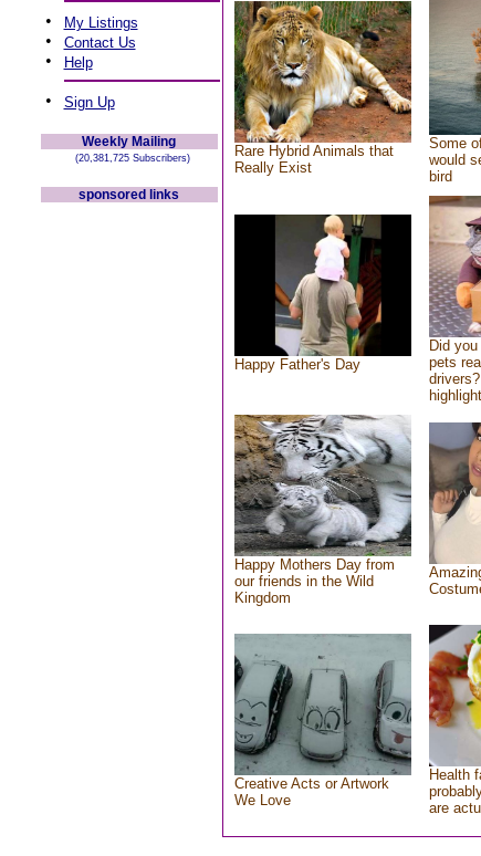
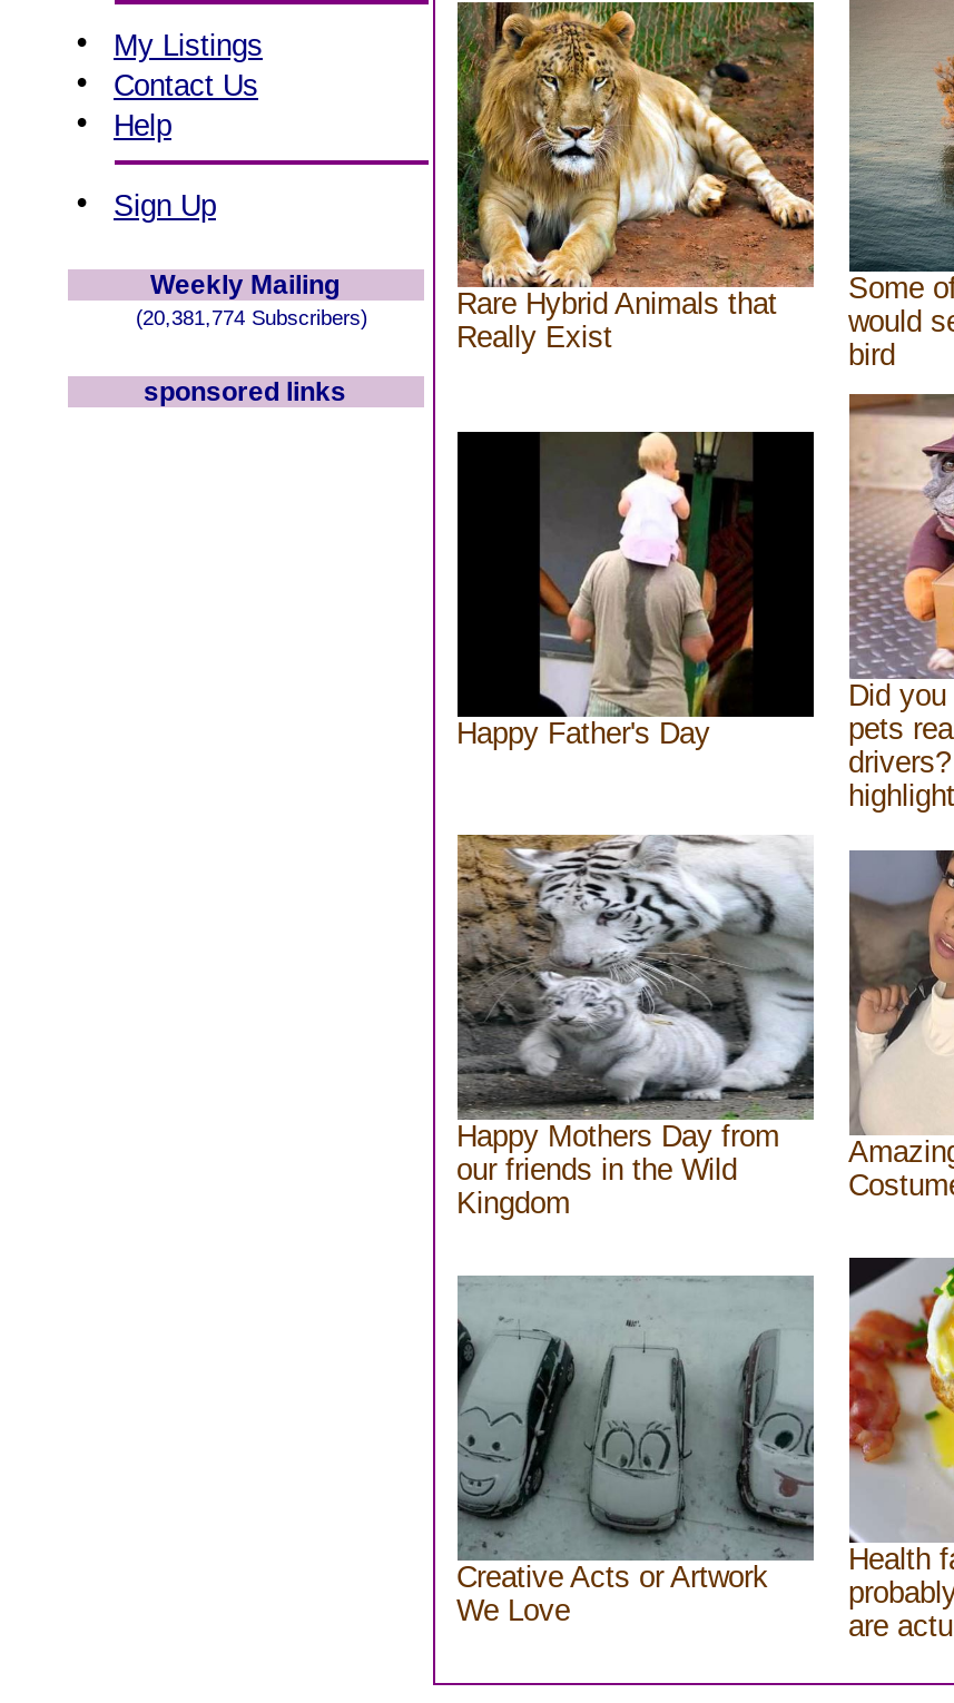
[68,153,190,164] (20,381,725 Subscribers) -> [122,307,367,329] (20,381,774 Subscribers)

